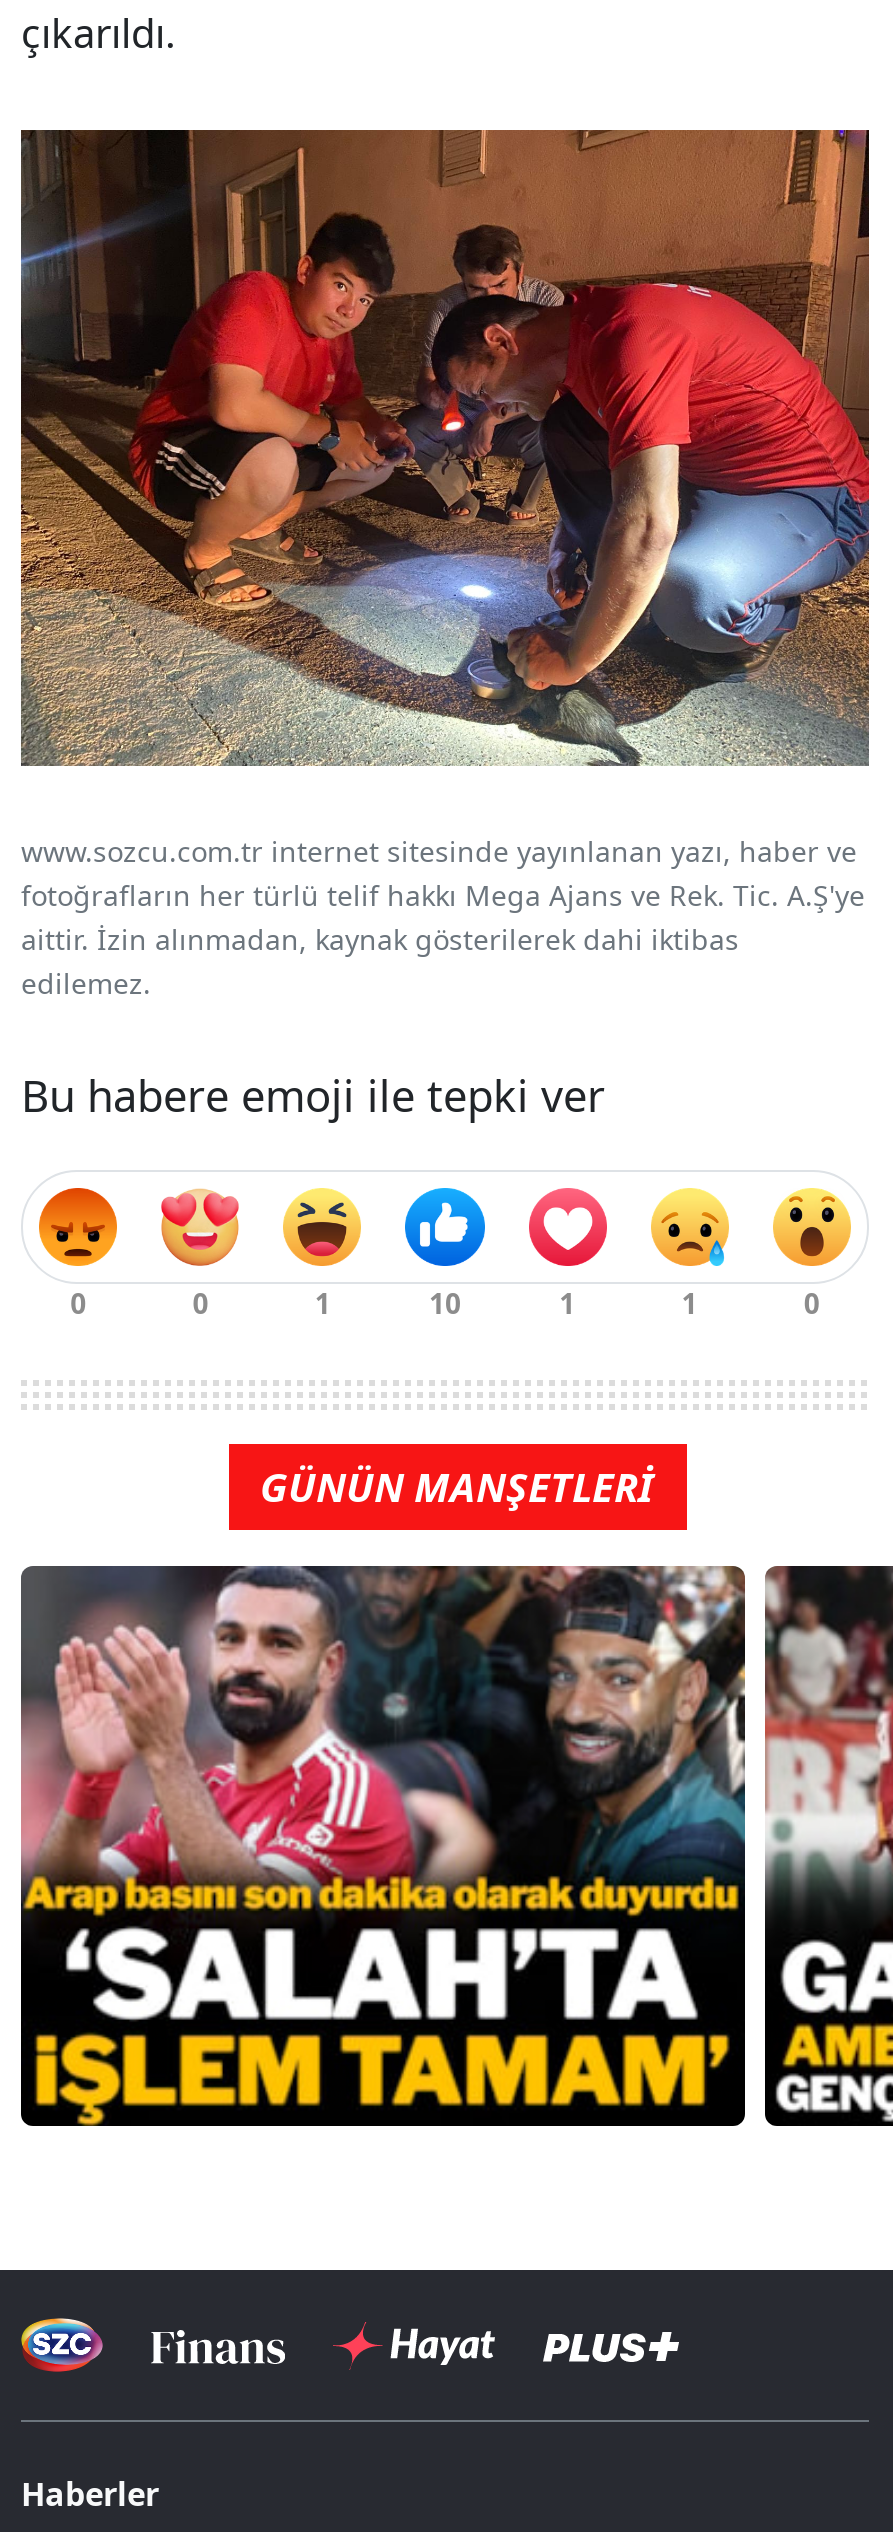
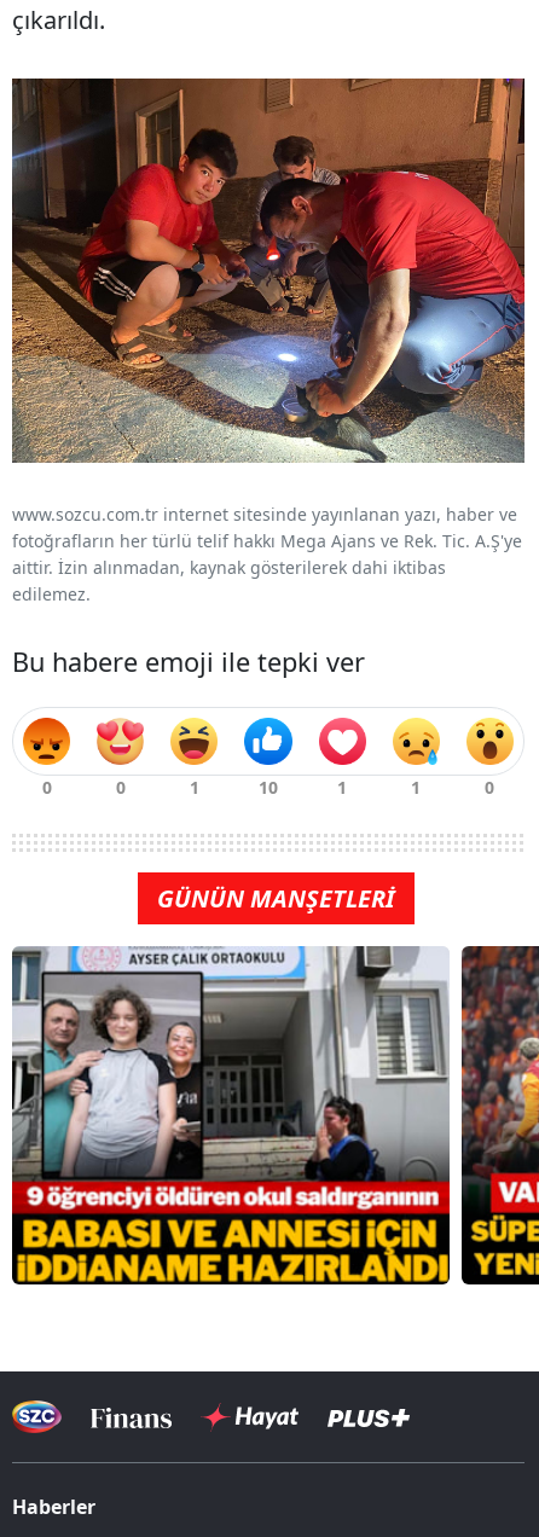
[19,1564,747,2128] [image] -> [11,945,451,1286] [image]
[765,1564,887,2122] [image] -> [460,945,535,1283] [image]

